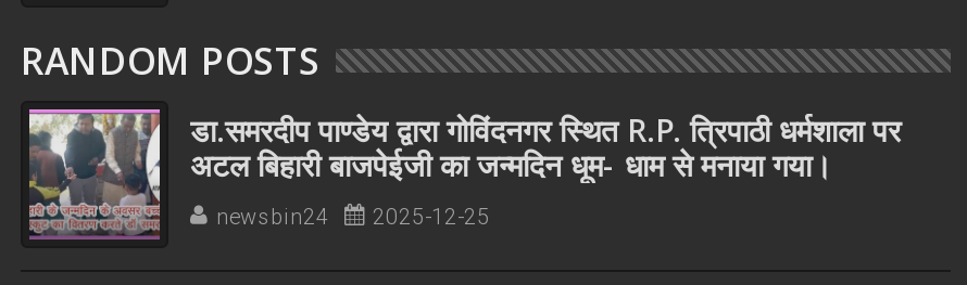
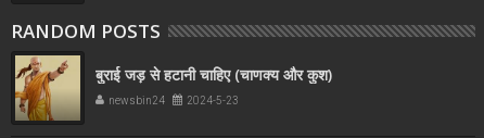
[27,107,901,257] [image] | डा.समरदीप पाण्डेय द्वारा गोविंदनगर स्थित R.P. त्रिपाठी धर्मशाला पर | अटल बिहारी बाजपेईजी का जन्मदिन धूम- धाम से मनाया गया। -> [14,55,332,122] [image] | बुराई जड़ से हटानी चाहिए (चाणक्य और कुश)
[216,204,490,228] newsbin24 2025-12-25 -> [109,94,239,106] newsbin24 2024-5-23

